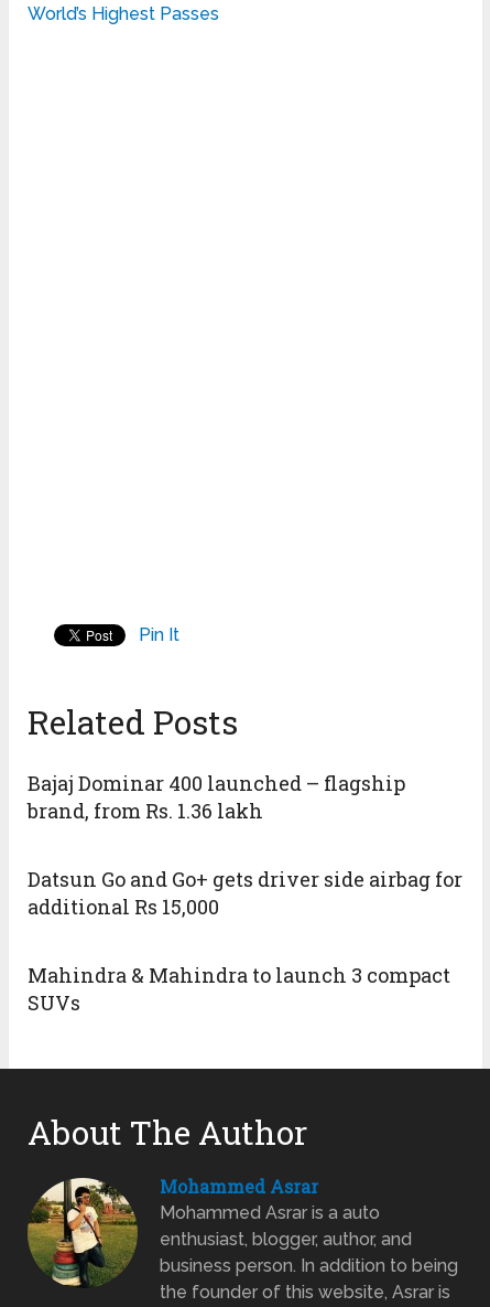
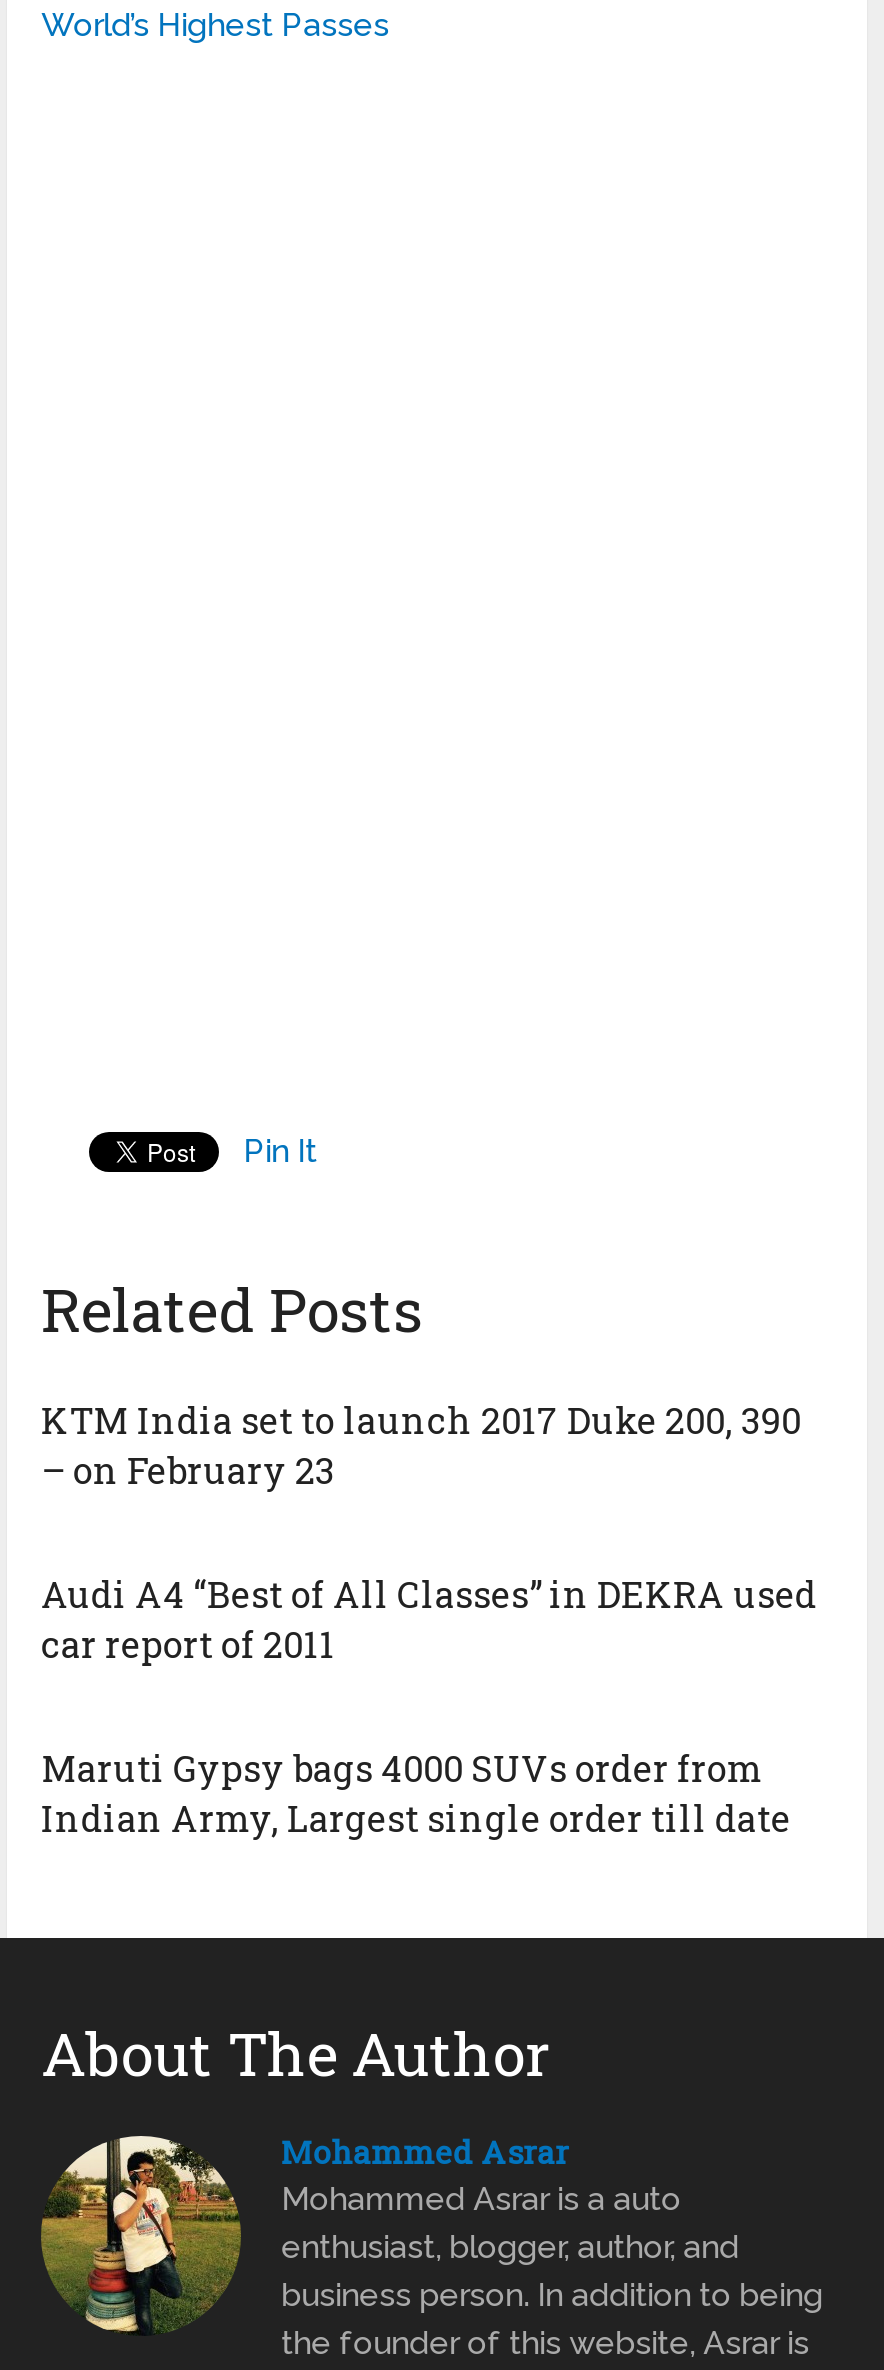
[28,770,405,824] Bajaj Dominar 400 launched – flagship | brand, from Rs. 1.36 lakh -> [41,1396,801,1494] KTM India set to launch 2017 Duke 200, 390 | – on February 23
[28,866,463,920] Datsun Go and Go+ gets driver side airbag for | additional Rs 15,000 -> [41,1570,817,1668] Audi A4 “Best of All Classes” in DEKRA used | car report of 2011
[28,962,450,1016] Mahindra & Mahindra to launch 3 compact | SUVs -> [41,1744,791,1842] Maruti Gypsy bags 4000 SUVs order from | Indian Army, Largest single order till date

